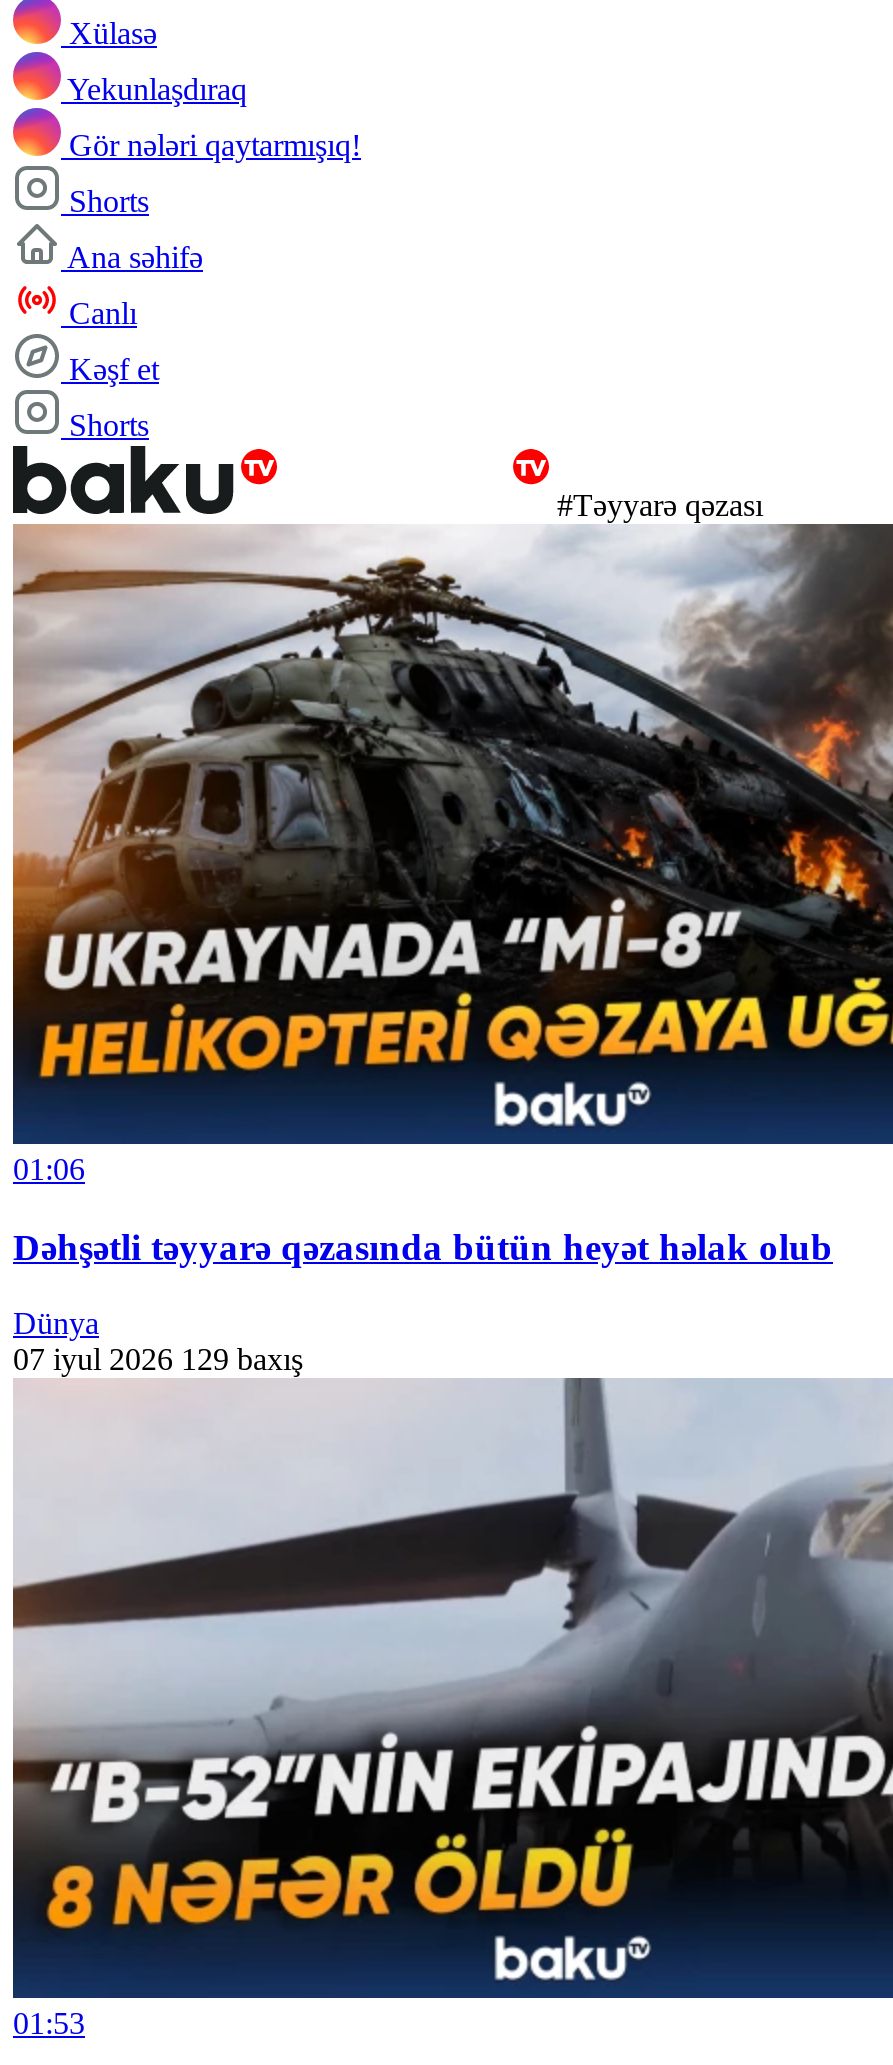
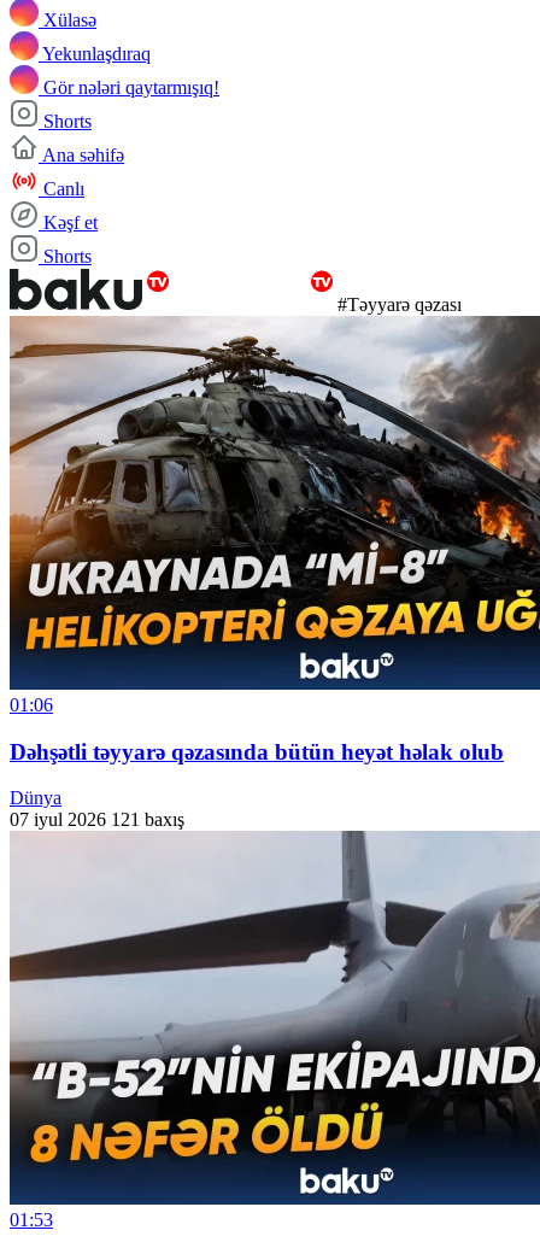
[13,1343,303,1377] 07 iyul 2026 129 baxış -> [10,810,184,830] 07 iyul 2026 121 baxış

